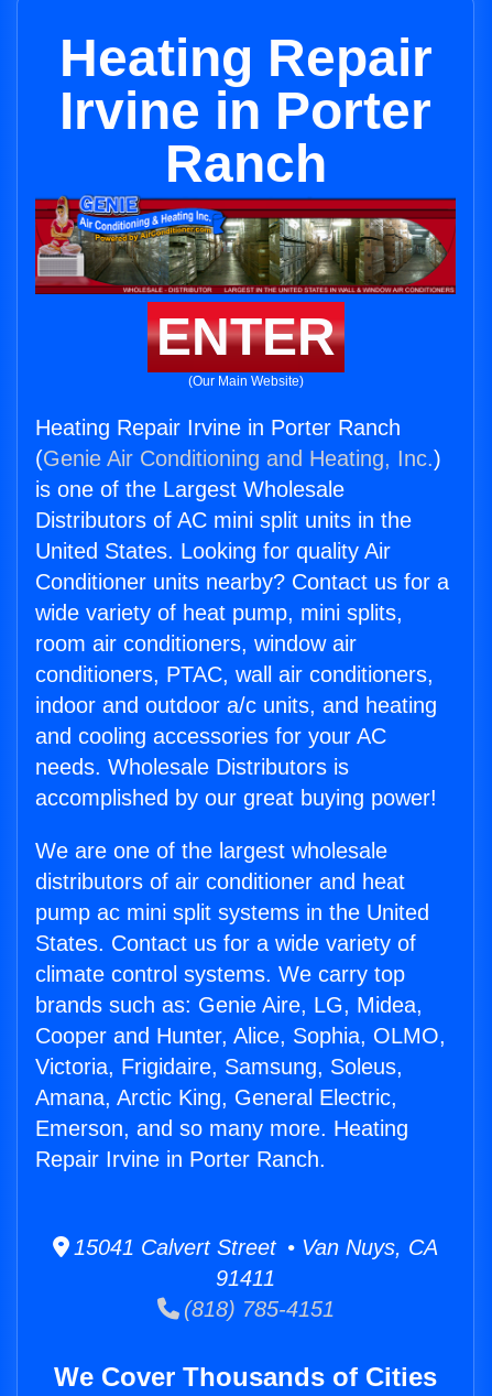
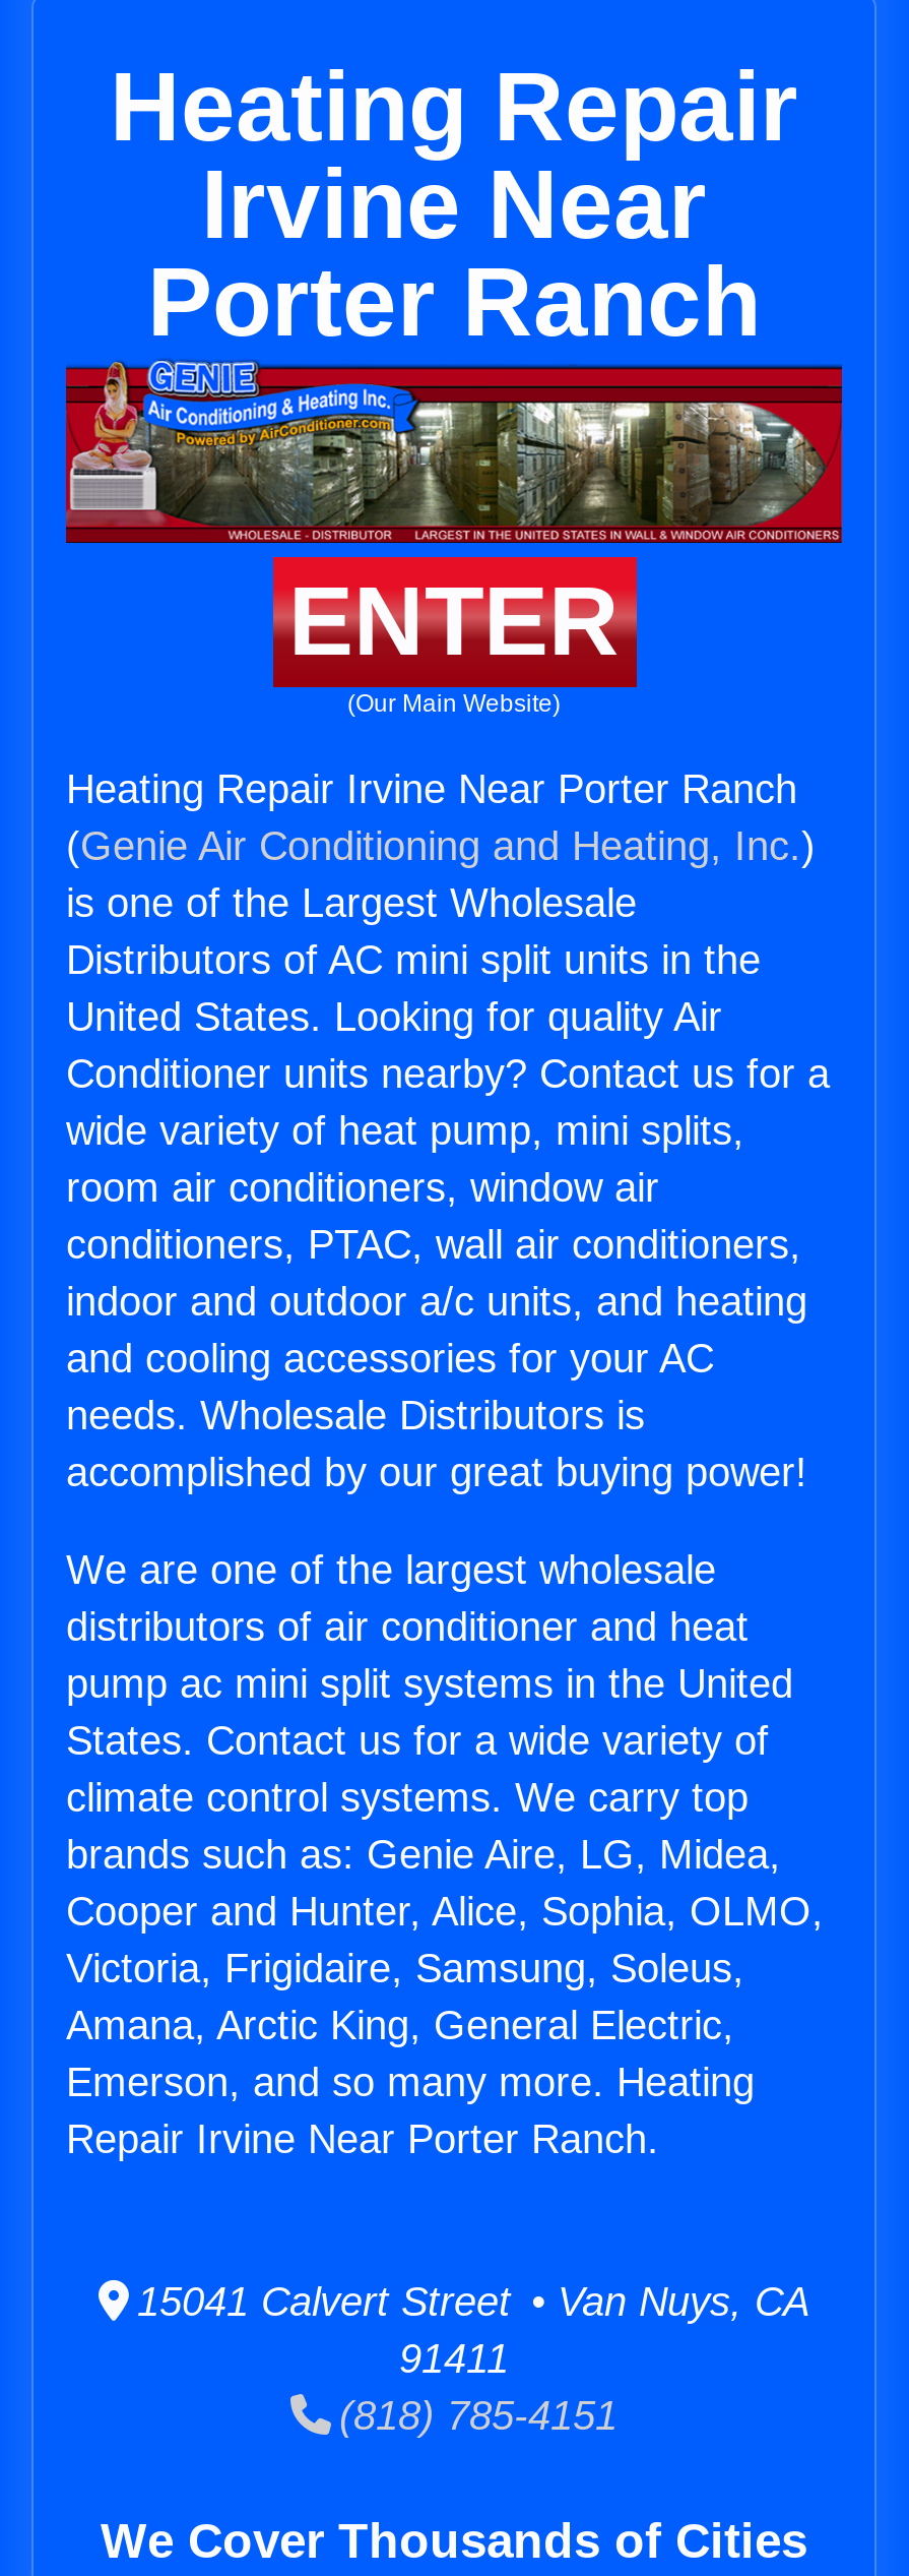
[59,82,431,193] Irvine in Porter | Ranch -> [147,150,761,356] Irvine Near | Porter Ranch
[35,415,401,440] Heating Repair Irvine in Porter Ranch -> [66,767,797,811] Heating Repair Irvine Near Porter Ranch
[35,1147,326,1171] Repair Irvine in Porter Ranch. -> [66,2117,659,2161] Repair Irvine Near Porter Ranch.

